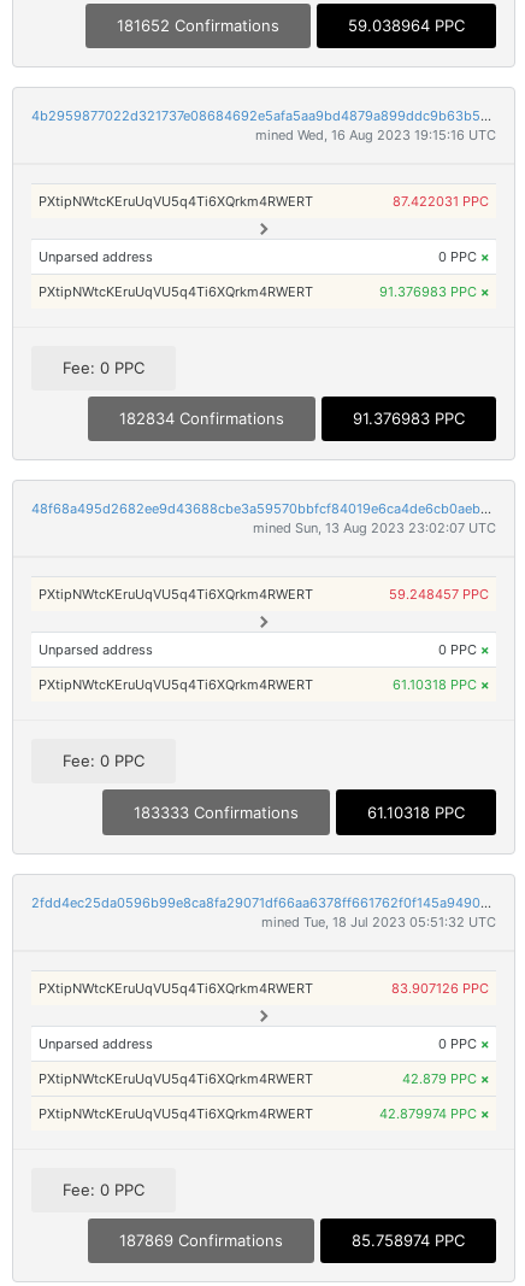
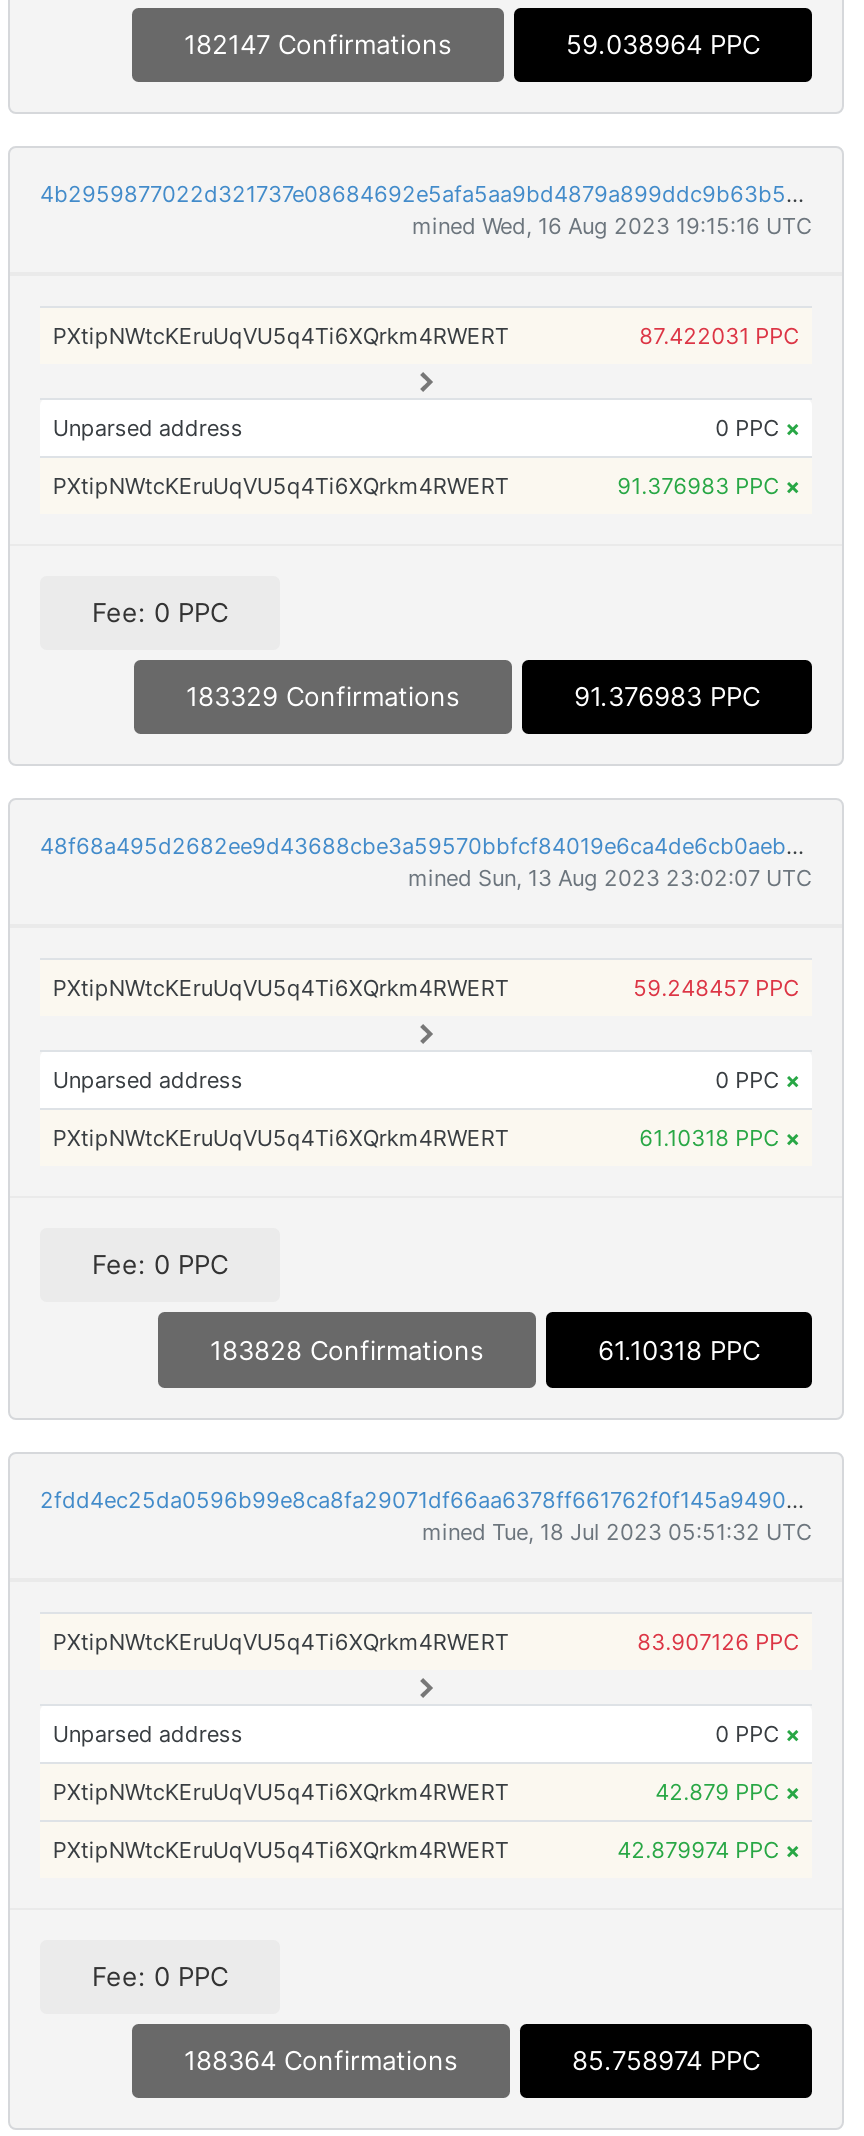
[117,15,279,35] 181652 Confirmations -> [184,28,452,60] 182147 Confirmations
[119,409,284,428] 182834 Confirmations -> [186,680,460,712] 183329 Confirmations
[134,802,299,821] 183333 Confirmations -> [210,1333,484,1365] 183828 Confirmations
[119,1230,283,1250] 187869 Confirmations -> [184,2044,458,2076] 188364 Confirmations

